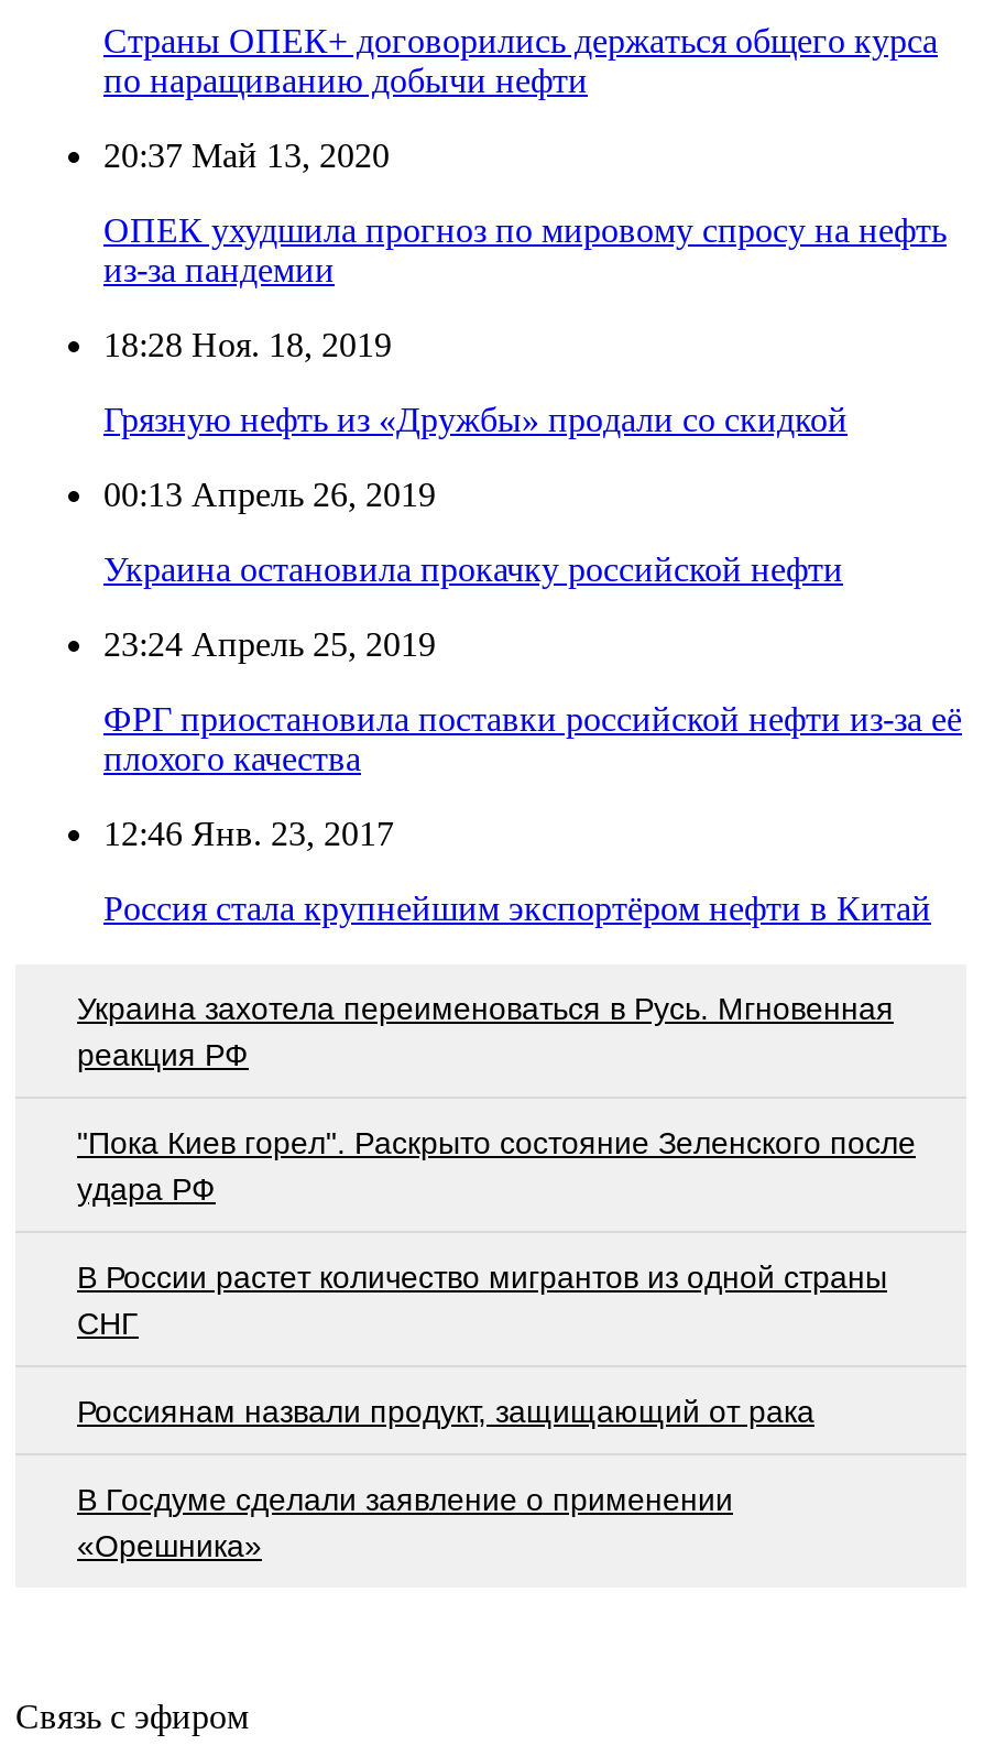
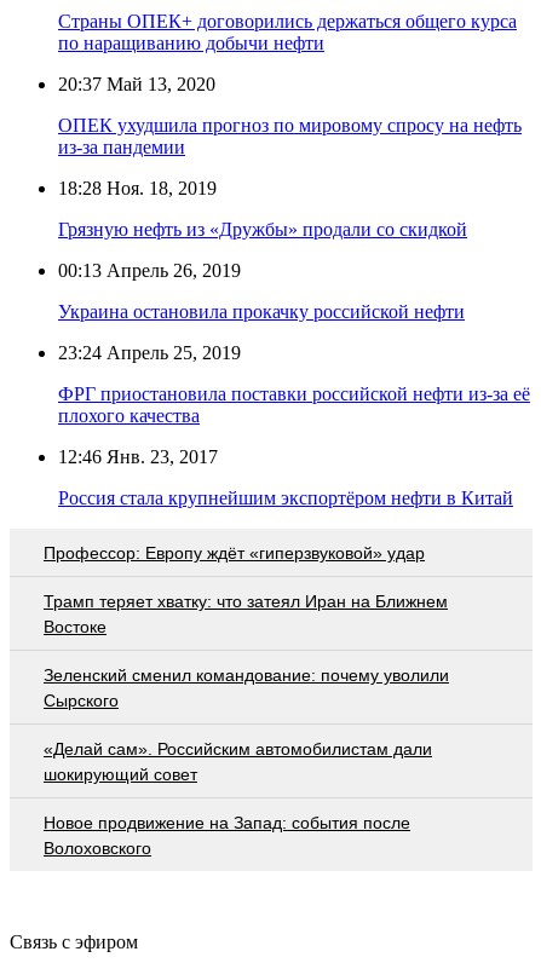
[77,990,894,1071] Украина захотела переименоваться в Русь. Мгновенная | реакция РФ -> [44,543,425,562] Профессор: Европу ждёт «гиперзвуковой» удар
[77,1124,916,1206] "Пока Киев горел". Раскрыто состояние Зеленского после | удара РФ -> [44,591,448,636] Трамп теряет хватку: что затеял Иран на Ближнем | Востоке
[77,1259,887,1340] В России растет количество мигрантов из одной страны | СНГ -> [44,665,449,710] Зеленский сменил командование: почему уволили | Сырского
[77,1393,814,1428] Россиянам назвали продукт, защищающий от рака -> [44,739,432,783] «Делай сам». Российским автомобилистам дали | шокирующий совет
[77,1481,733,1562] В Госдуме сделали заявление о применении | «Орешника» -> [44,813,410,857] Новое продвижение на Запад: события после | Волоховского

